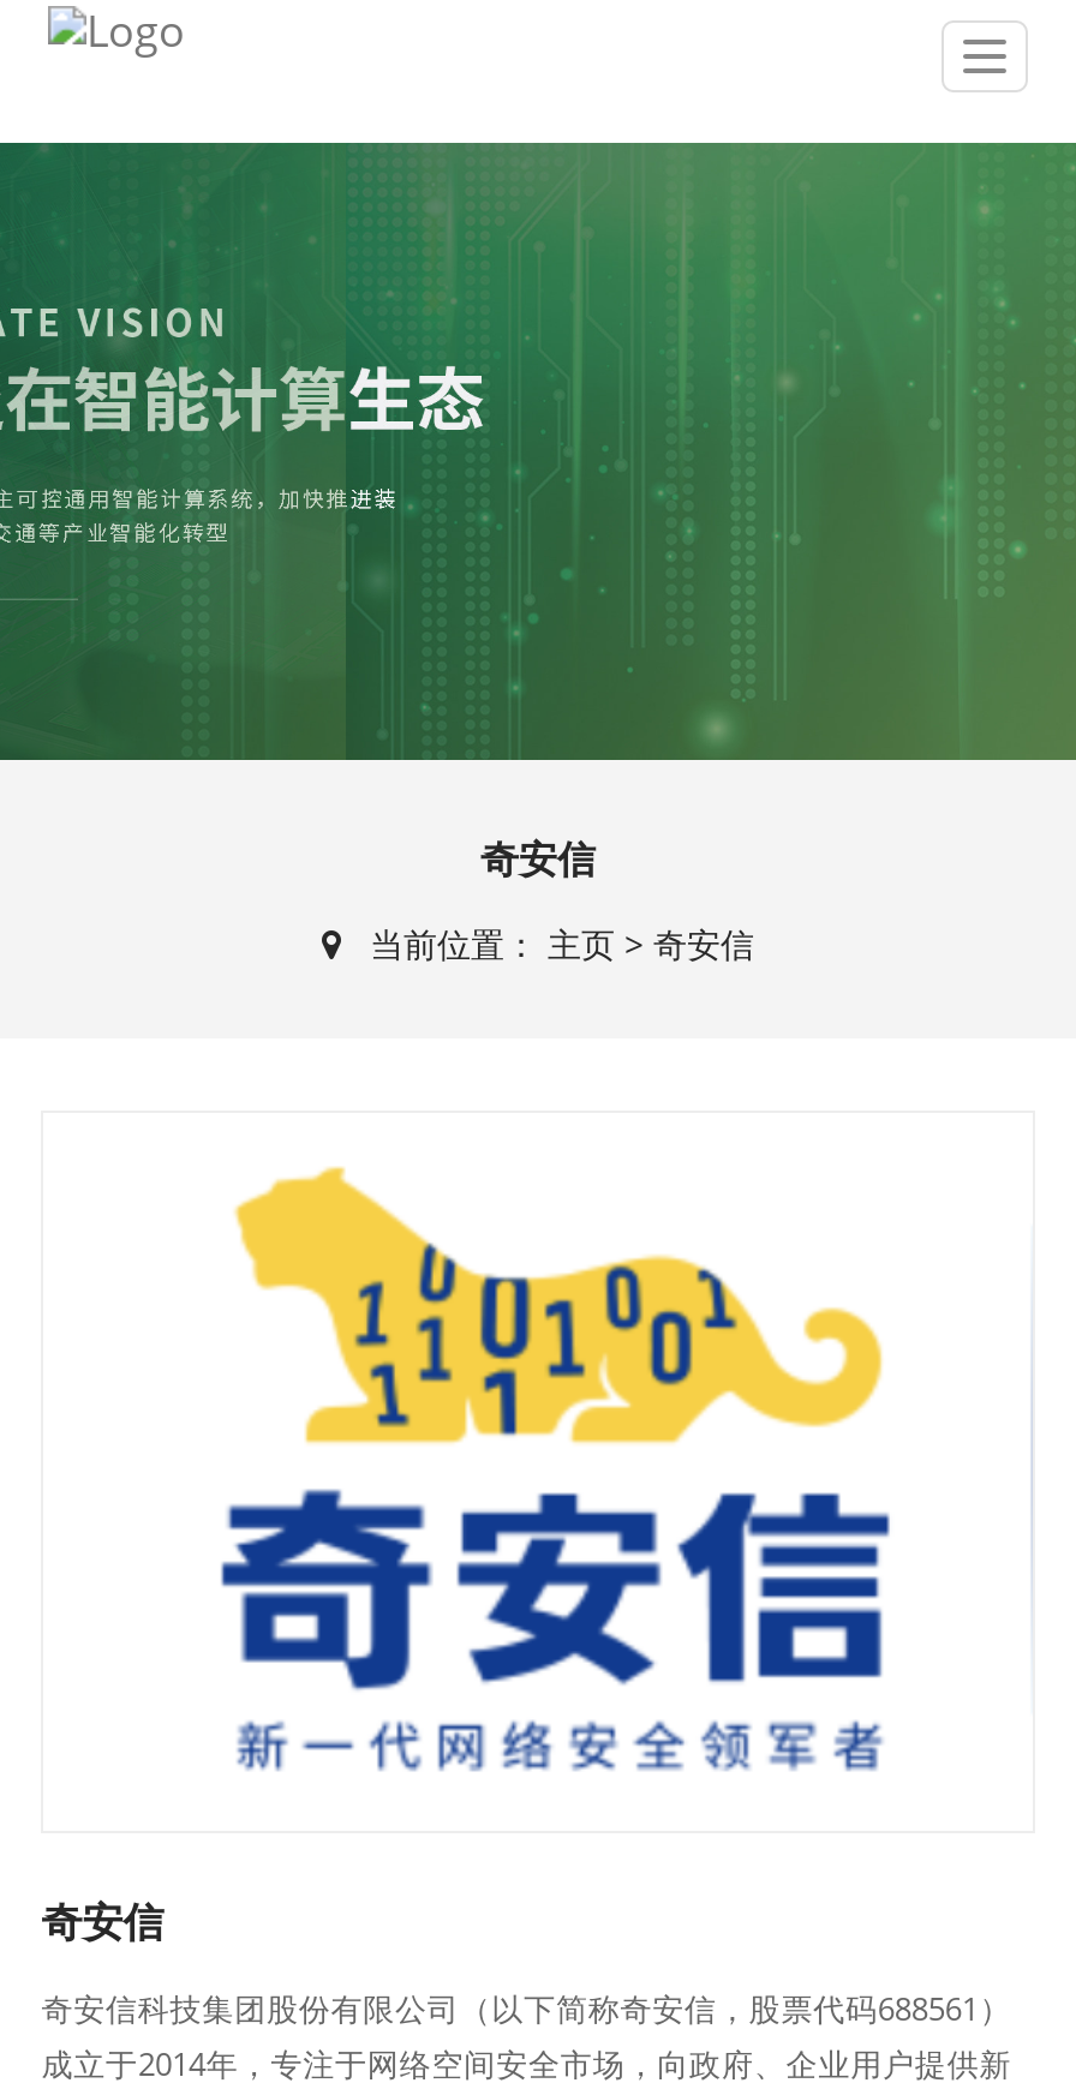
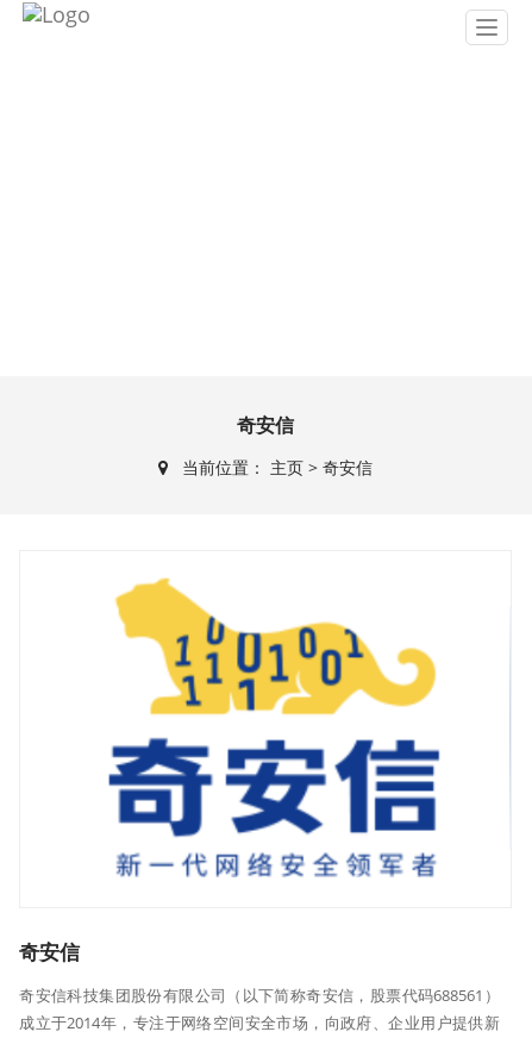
[7,140,1069,762] [image] -> none

